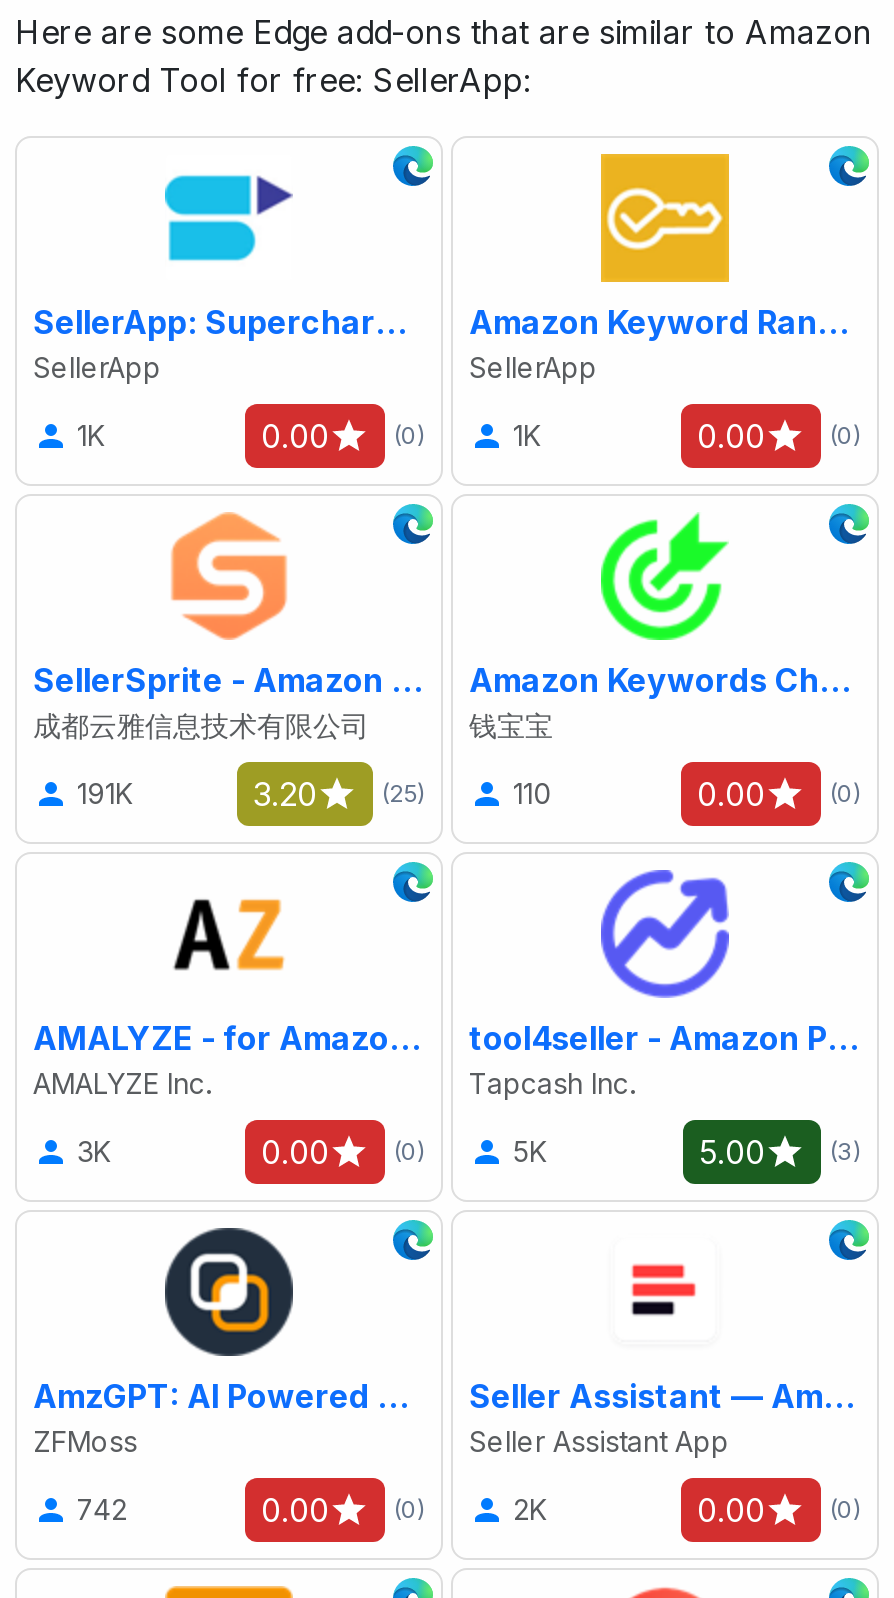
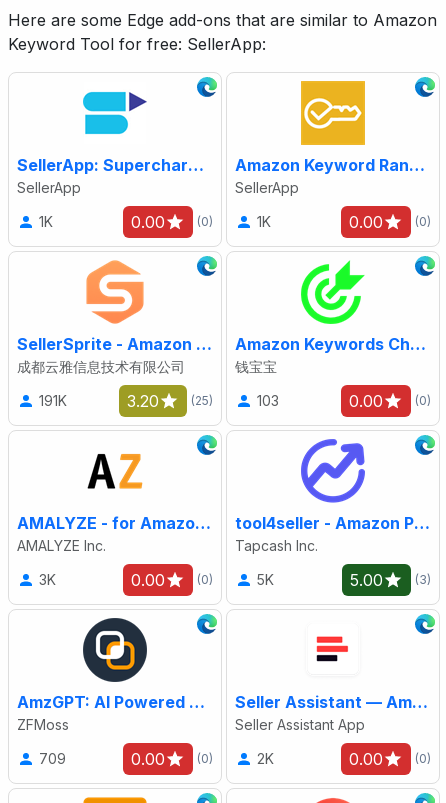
[513,777,551,811] 110 -> [257,392,279,409] 103
[77,1493,127,1527] 742 -> [39,750,66,767] 709

